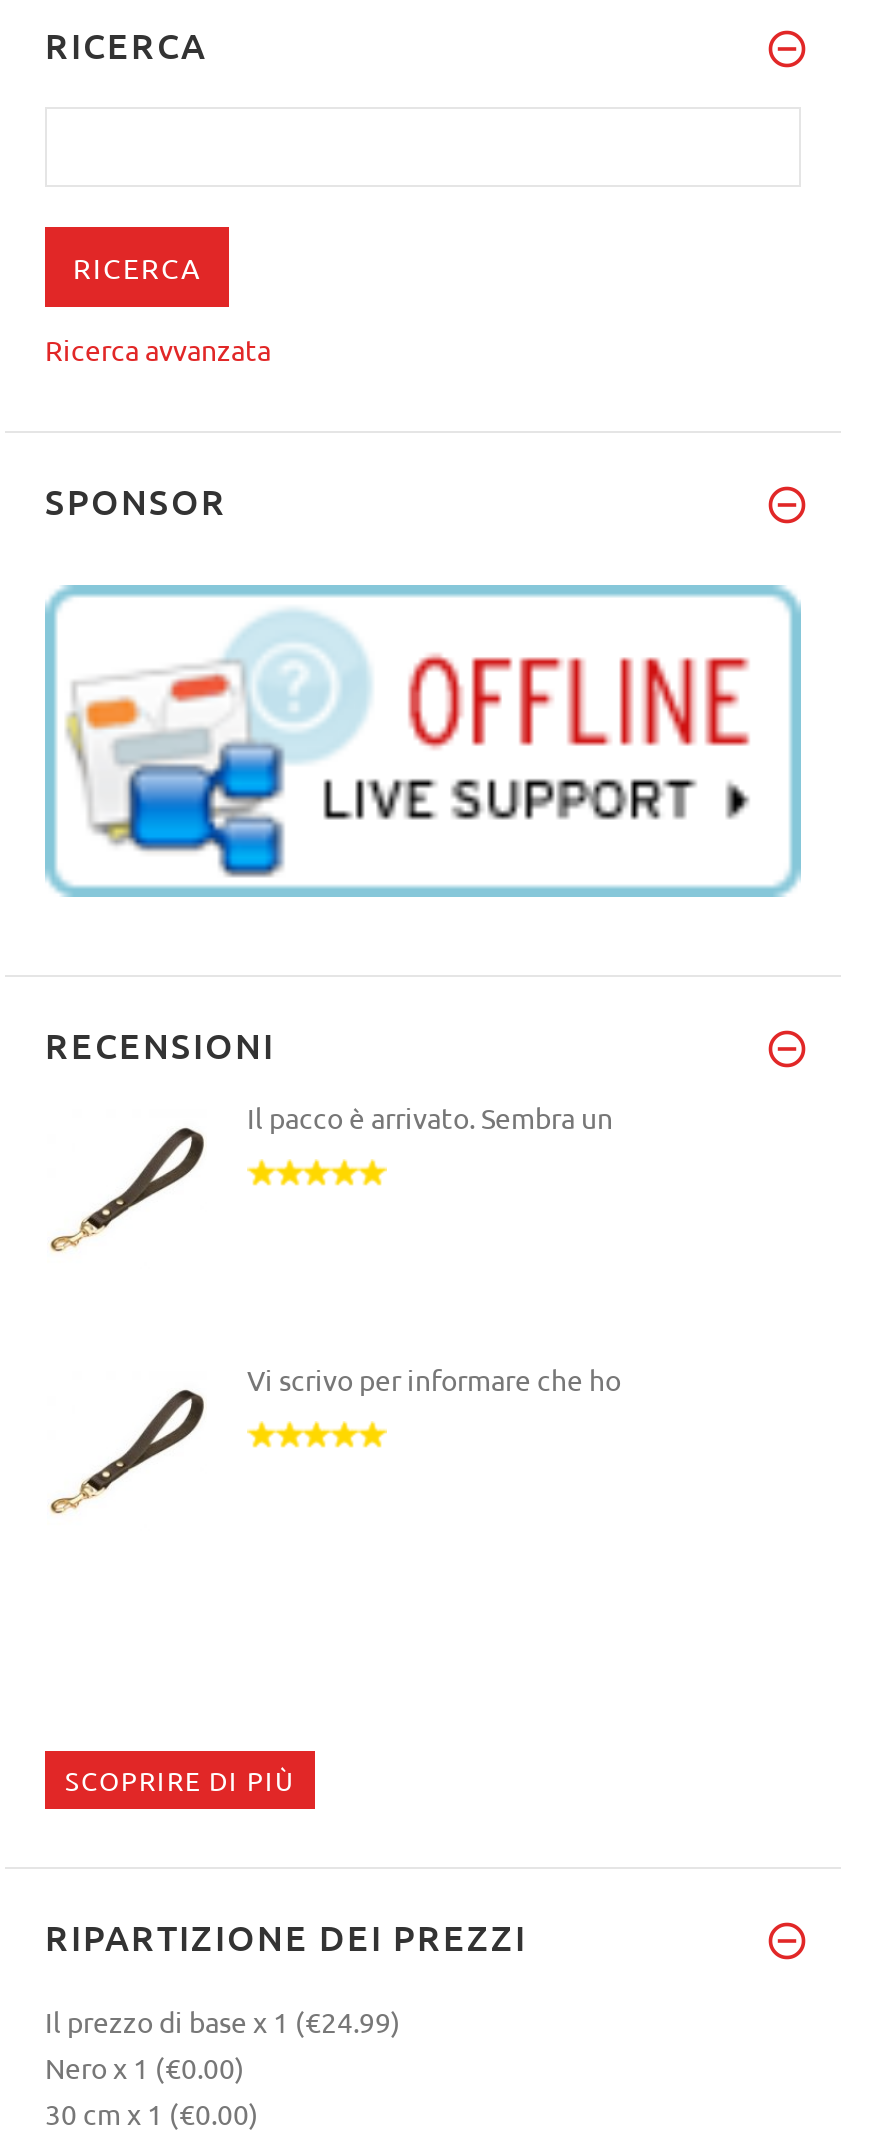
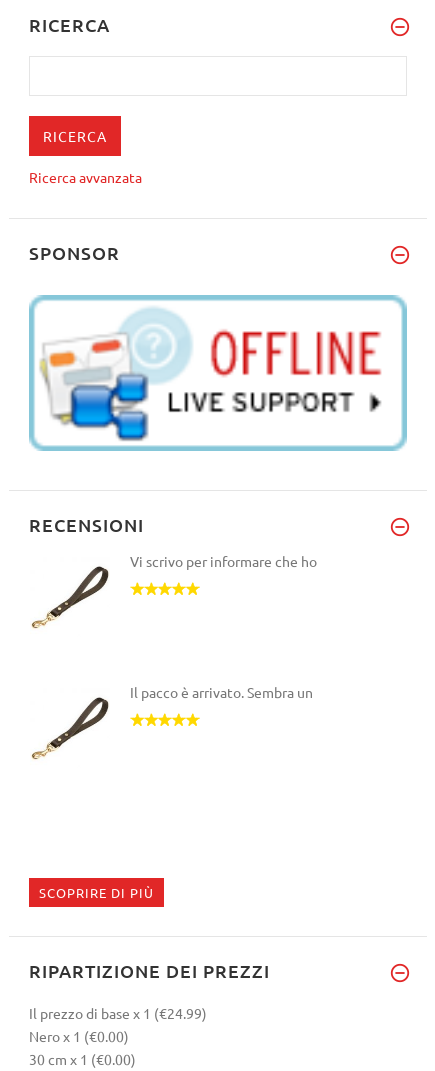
moved [247,1098,613,1134] -> [130,683,313,701]: Il pacco è arrivato. Sembra un
moved [123,1360,621,1469] -> [68,552,317,606]: [image] | Vi scrivo per informare che ho

